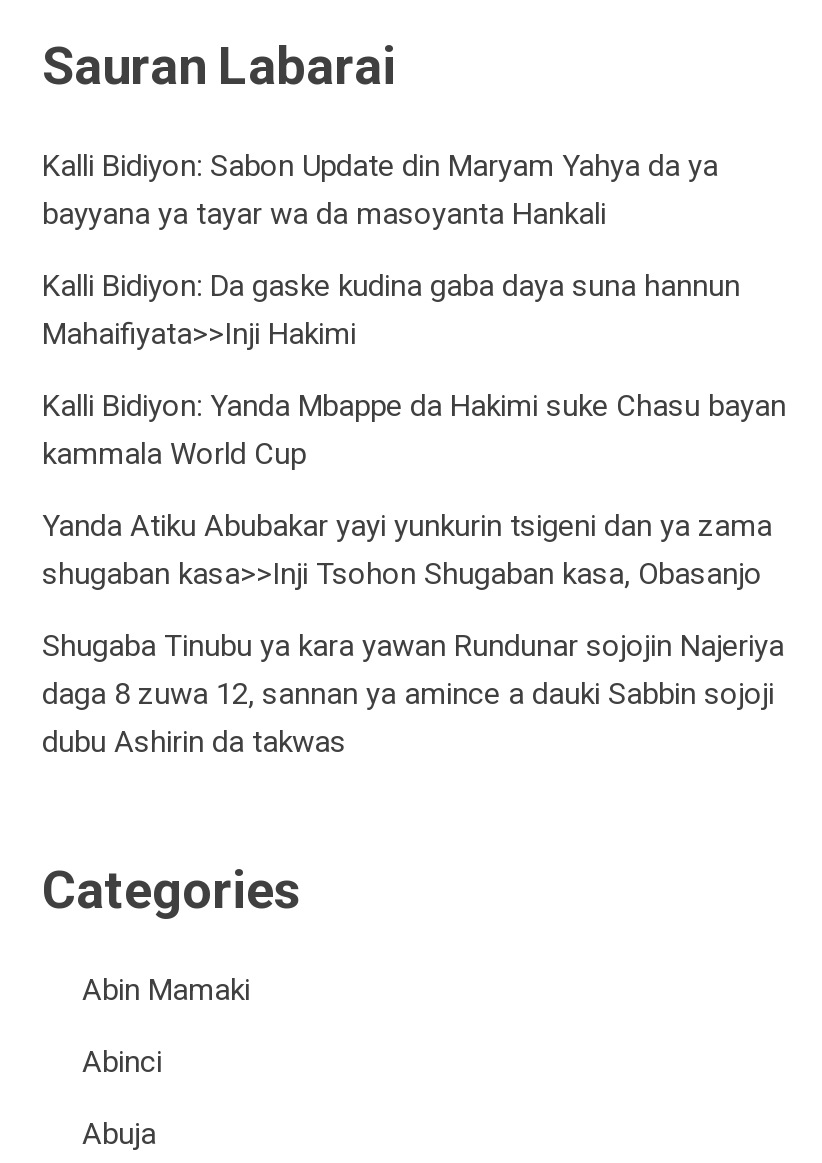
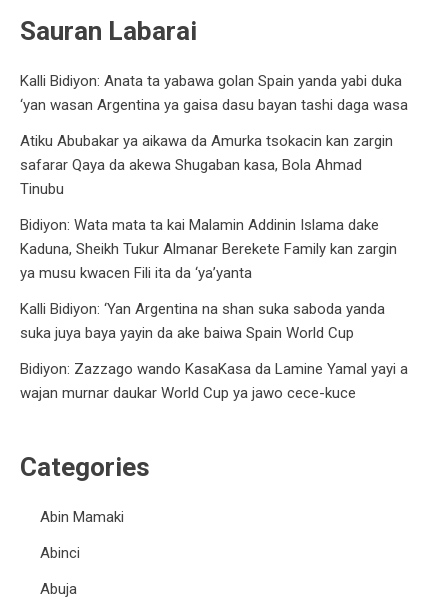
[42,147,718,231] Kalli Bidiyon: Sabon Update din Maryam Yahya da ya | bayyana ya tayar wa da masoyanta Hankali -> [20,72,408,114] Kalli Bidiyon: Anata ta yabawa golan Spain yanda yabi duka | ‘yan wasan Argentina ya gaisa dasu bayan tashi daga wasa
[42,267,740,351] Kalli Bidiyon: Da gaske kudina gaba daya suna hannun | Mahaifiyata>>Inji Hakimi -> [20,132,393,198] Atiku Abubakar ya aikawa da Amurka tsokacin kan zargin | safarar Qaya da akewa Shugaban kasa, Bola Ahmad | Tinubu
[42,387,786,471] Kalli Bidiyon: Yanda Mbappe da Hakimi suke Chasu bayan | kammala World Cup -> [20,216,397,282] Bidiyon: Wata mata ta kai Malamin Addinin Islama dake | Kaduna, Sheikh Tukur Almanar Berekete Family kan zargin | ya musu kwacen Fili ita da ‘ya’yanta
[42,507,772,591] Yanda Atiku Abubakar yayi yunkurin tsigeni dan ya zama | shugaban kasa>>Inji Tsohon Shugaban kasa, Obasanjo -> [20,300,385,342] Kalli Bidiyon: ‘Yan Argentina na shan suka saboda yanda | suka juya baya yayin da ake baiwa Spain World Cup
[42,627,784,759] Shugaba Tinubu ya kara yawan Rundunar sojojin Najeriya | daga 8 zuwa 12, sannan ya amince a dauki Sabbin sojoji | dubu Ashirin da takwas -> [20,360,408,402] Bidiyon: Zazzago wando KasaKasa da Lamine Yamal yayi a | wajan murnar daukar World Cup ya jawo cece-kuce

